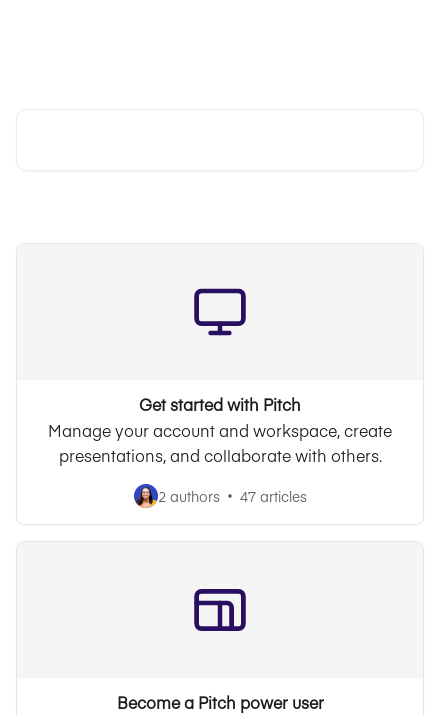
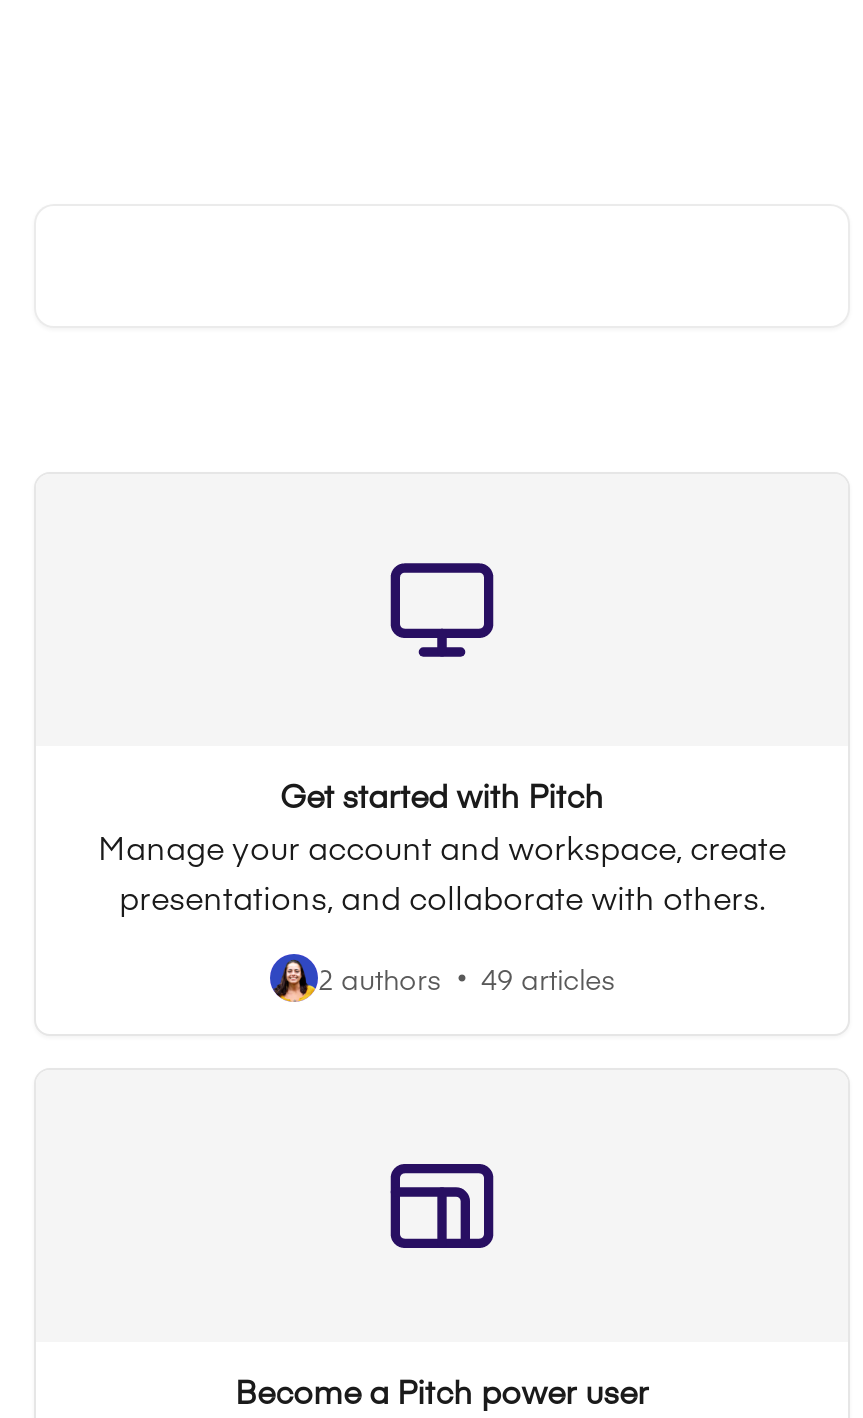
[157,486,306,506] 2 authors 47 articles -> [317,958,615,998] 2 authors 49 articles

